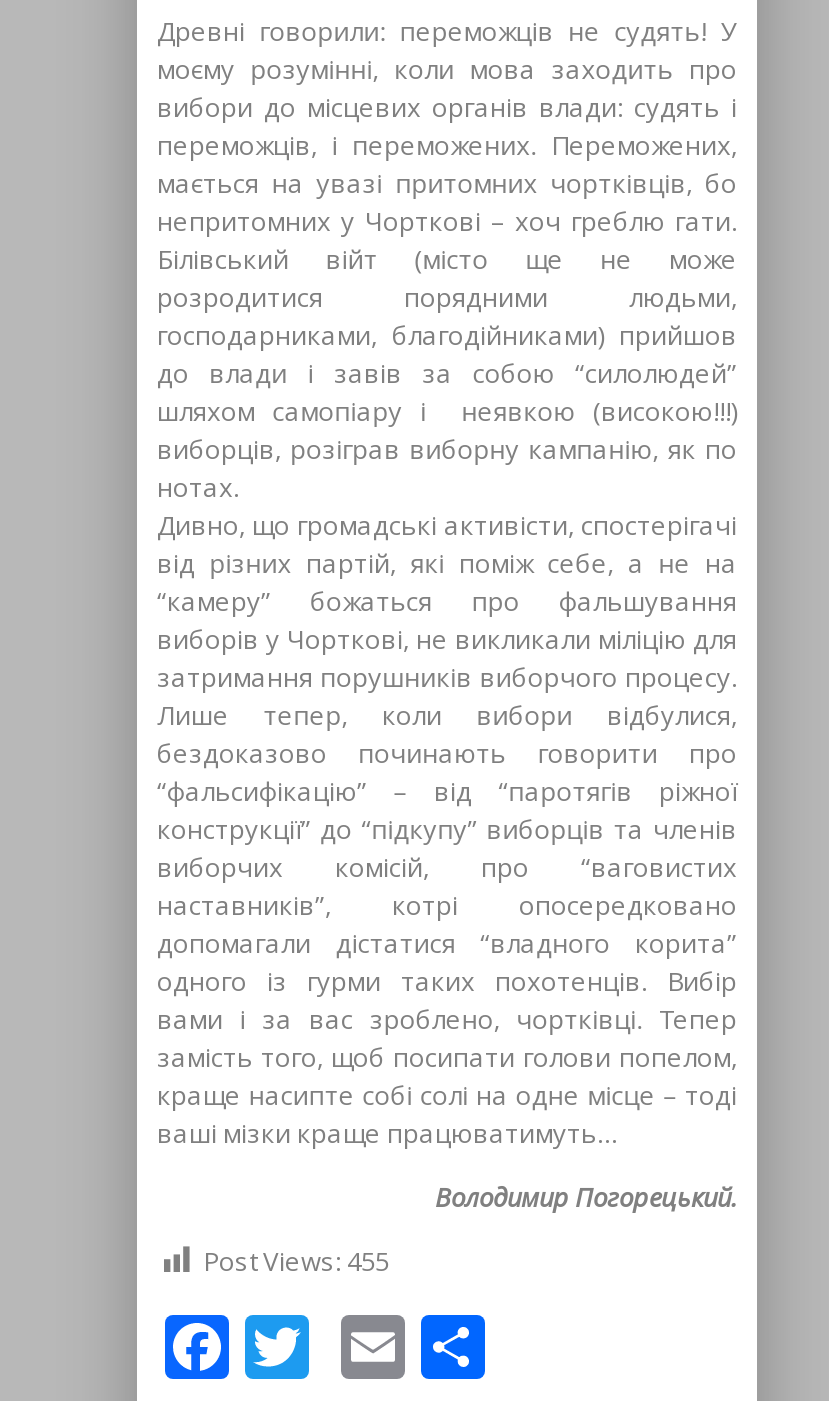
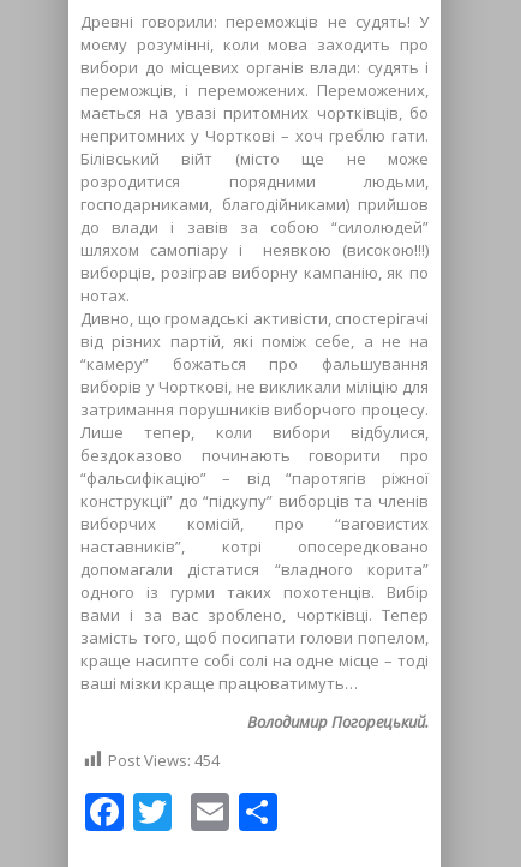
[203,1242,389,1278] Post Views: 455 -> [108,749,220,770] Post Views: 454

